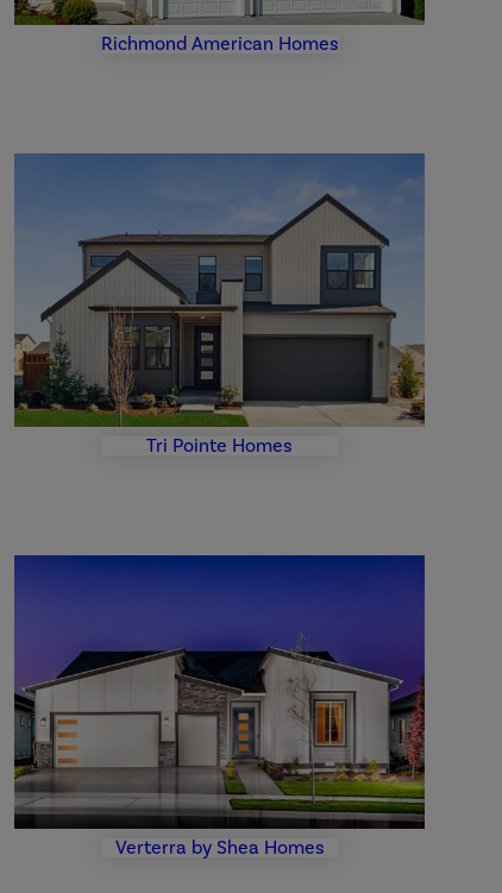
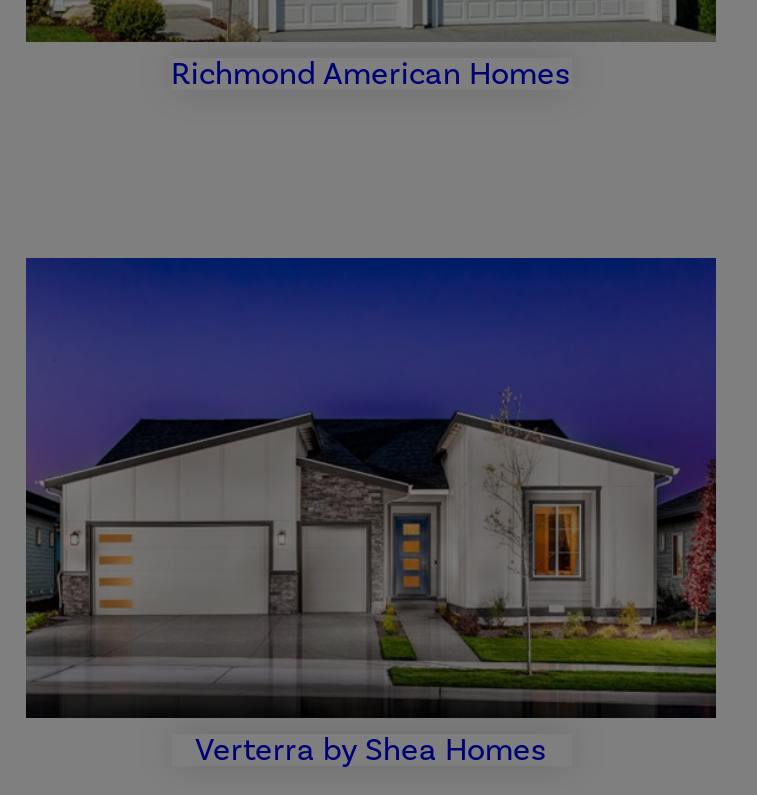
[14,152,426,457] [image] | Tri Pointe Homes -> none

